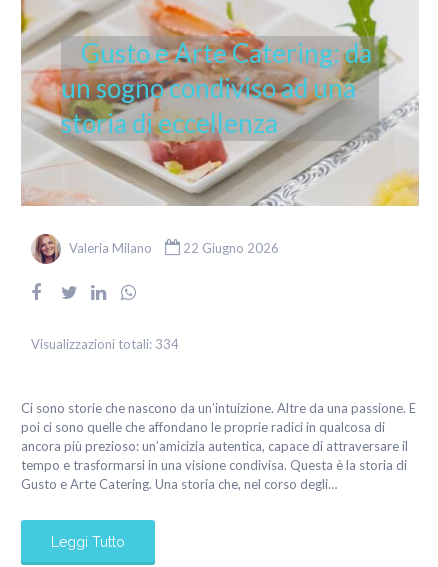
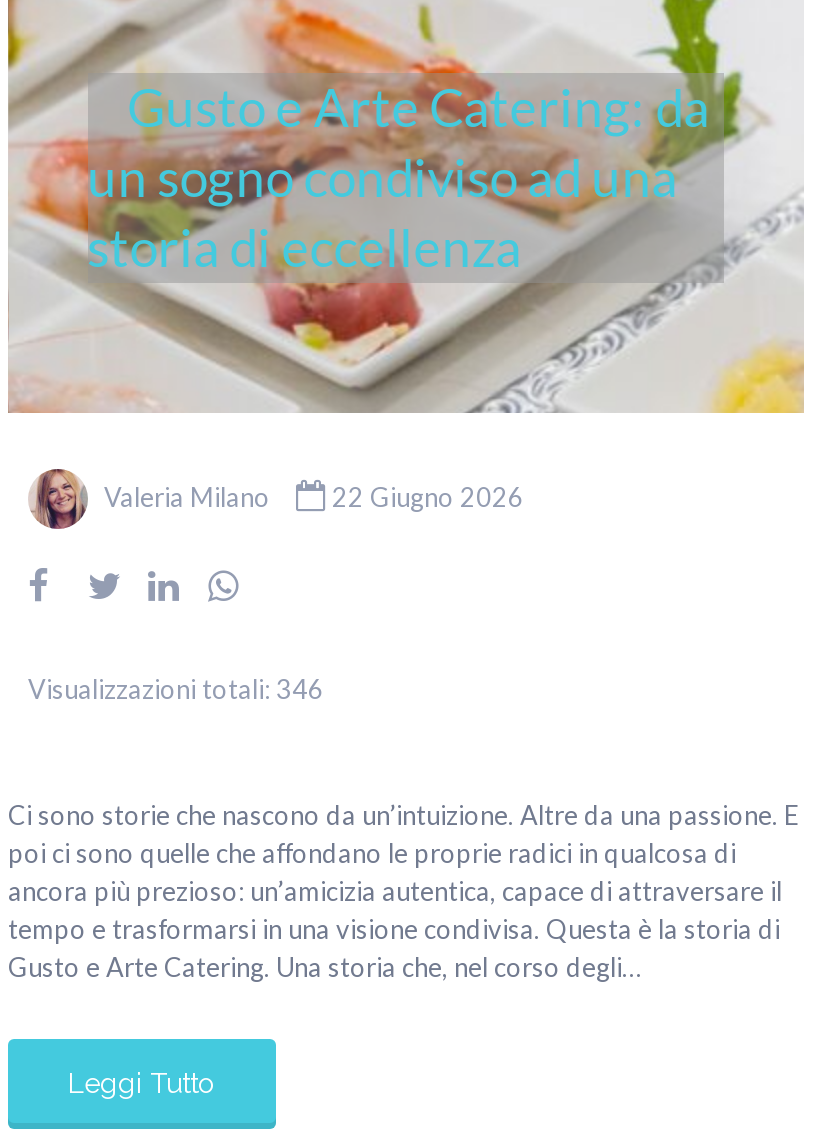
[31,336,179,352] Visualizzazioni totali: 334 -> [28,672,324,704] Visualizzazioni totali: 346

